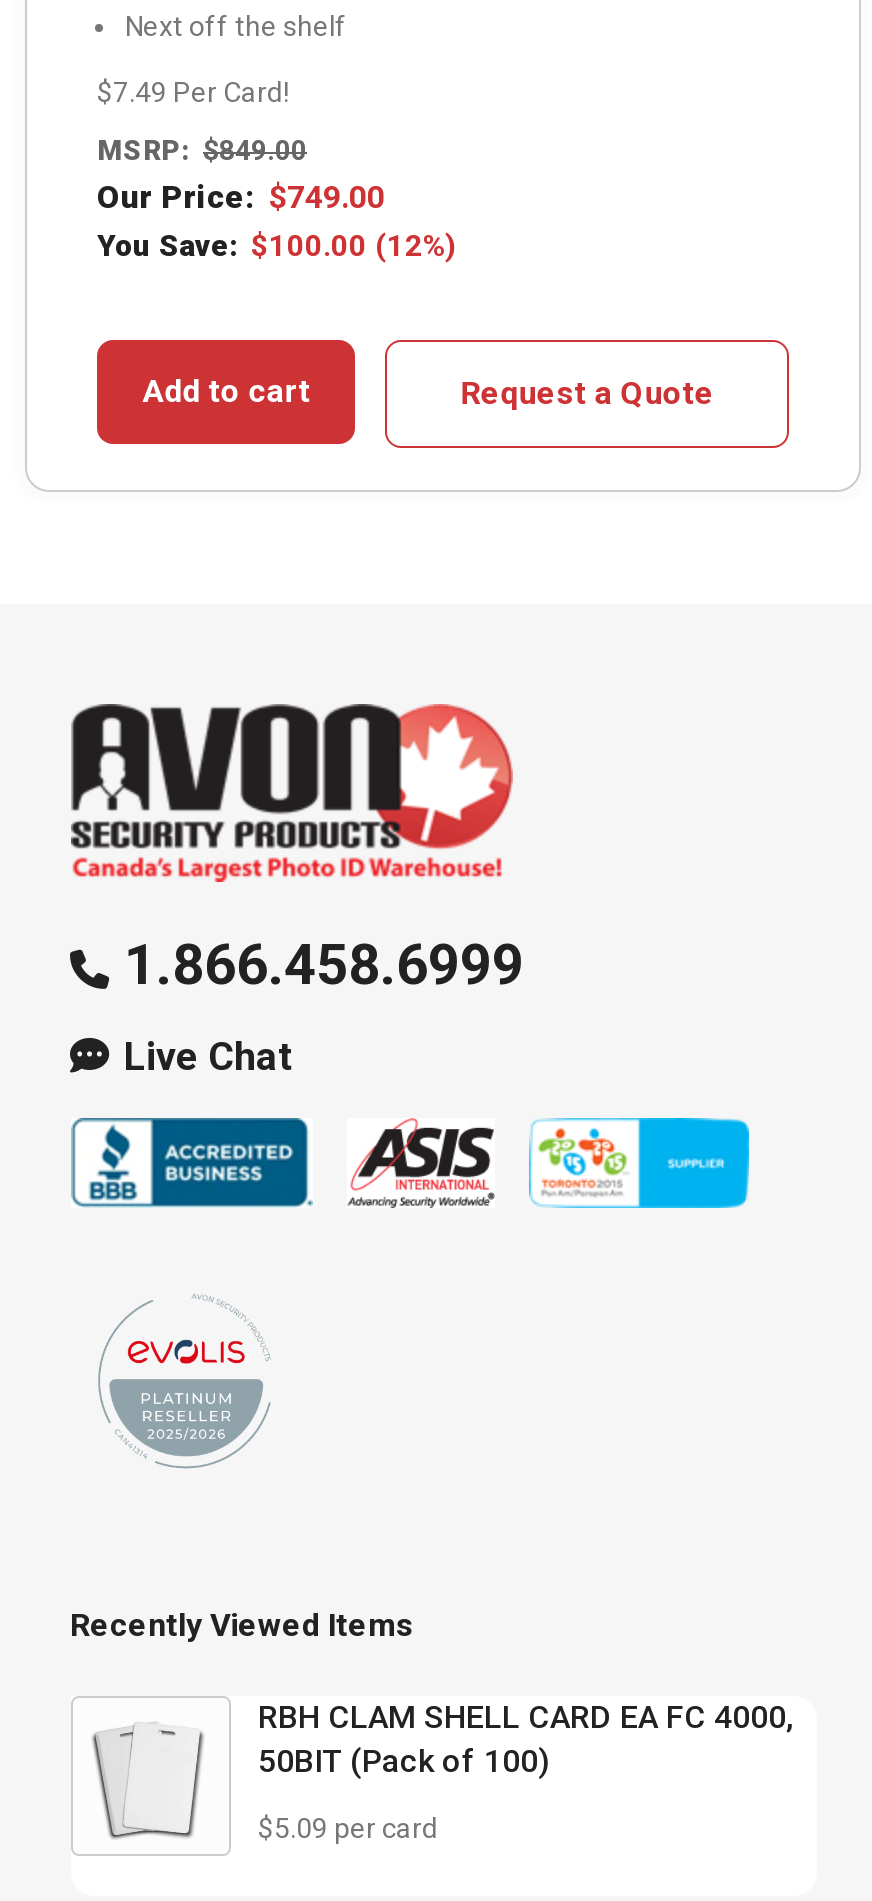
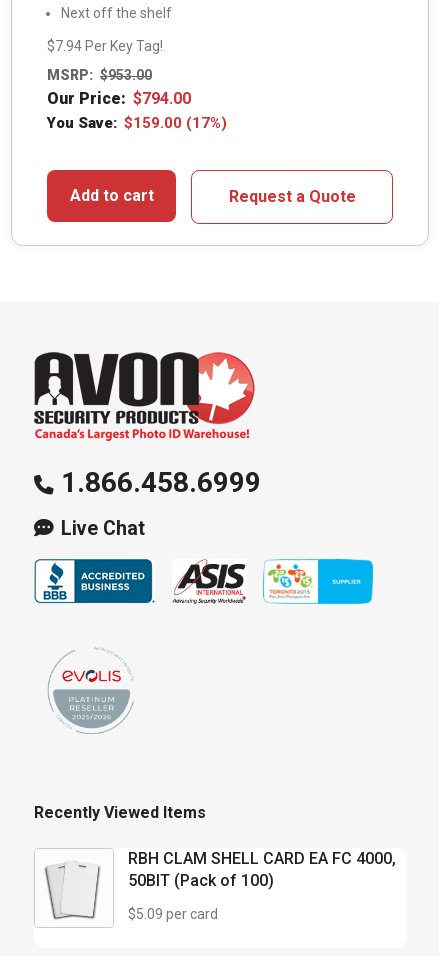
[97,77,289,109] $7.49 Per Card! -> [47,38,163,54] $7.94 Per Key Tag!
[97,134,457,264] MSRP: $849.00 | Our Price: $749.00 | You Save: $100.00 (12%) -> [47,67,227,132] MSRP: $953.00 | Our Price: $794.00 | You Save: $159.00 (17%)

